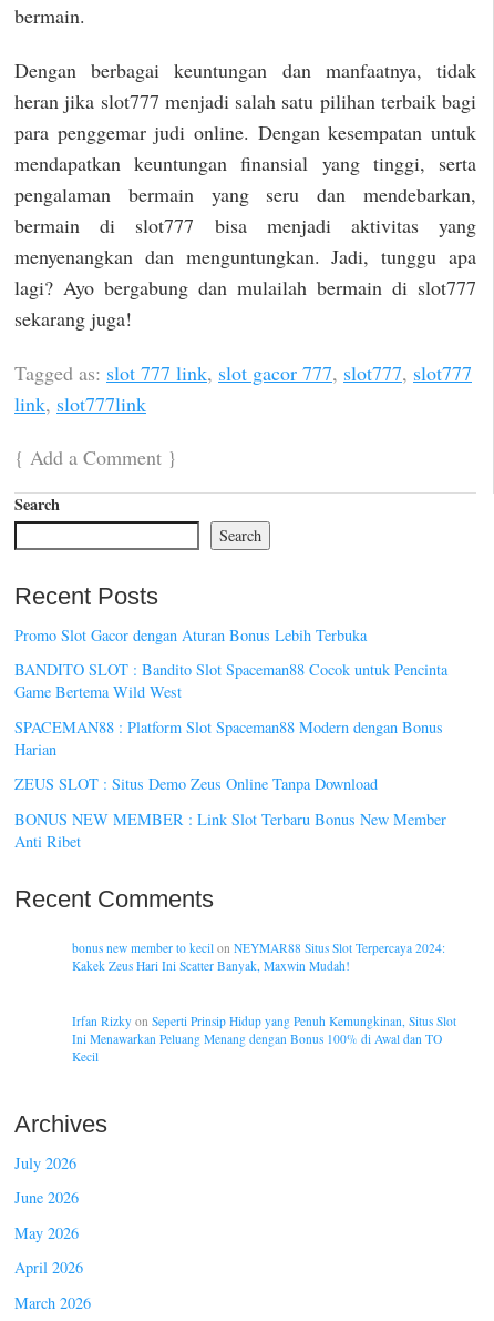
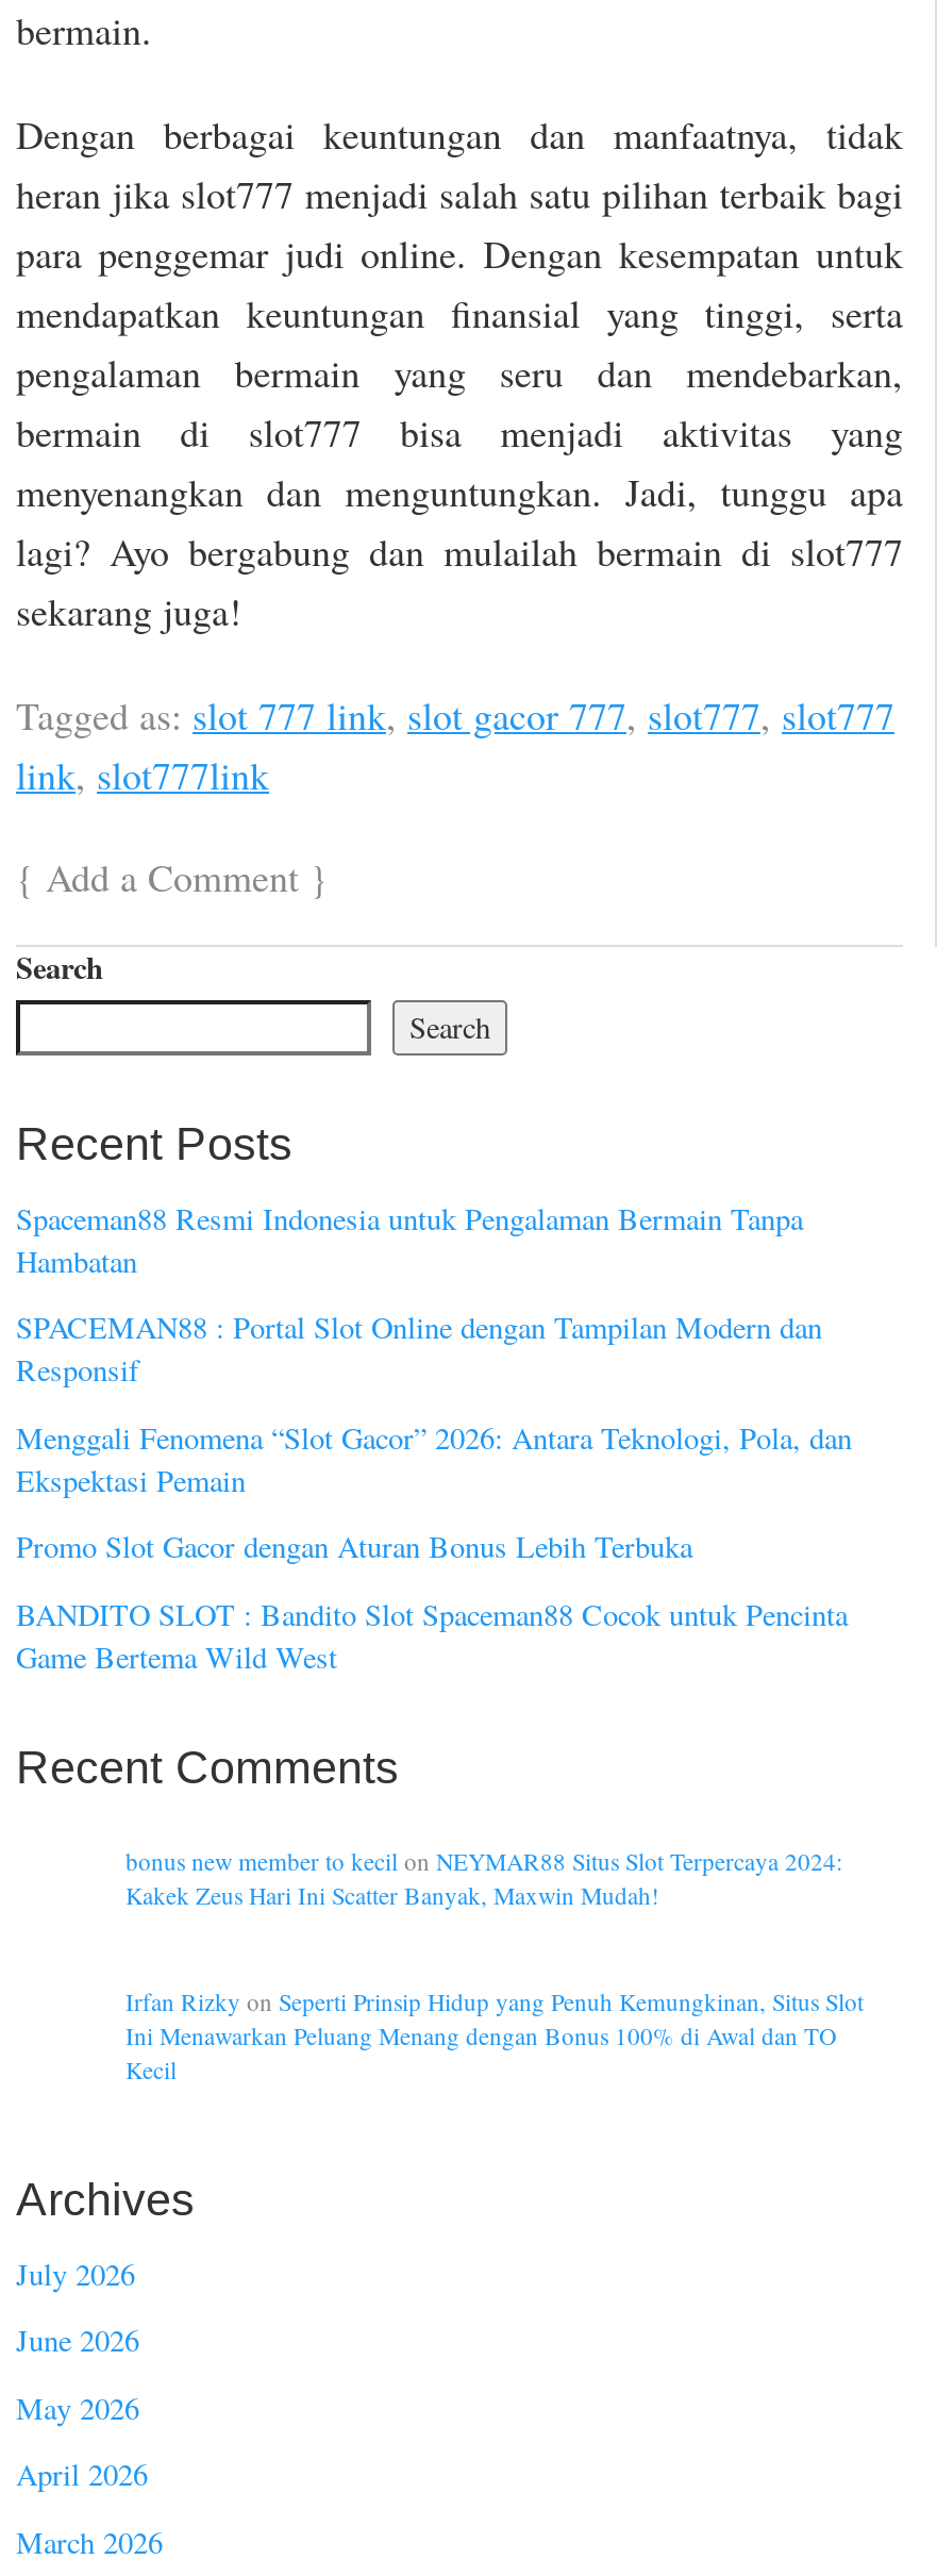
none -> [16,1197,852,1500] Spaceman88 Resmi Indonesia untuk Pengalaman Bermain Tanpa | Hambatan | SPACEMAN88 : Portal Slot Online dengan Tampilan Modern dan | Responsif | Menggali Fenomena “Slot Gacor” 2026: Antara Teknologi, Pola, dan | Ekspektasi Pemain
moved [14,624,447,702] -> [16,1526,848,1676]: Promo Slot Gacor dengan Aturan Bonus Lebih Terbuka | BANDITO SLOT : Bandito Slot Spaceman88 Cocok untuk Pencinta | Game Bertema Wild West
[14,716,446,851] SPACEMAN88 : Platform Slot Spaceman88 Modern dengan Bonus | Harian | ZEUS SLOT : Situs Demo Zeus Online Tanpa Download | BONUS NEW MEMBER : Link Slot Terbaru Bonus New Member | Anti Ribet -> none

